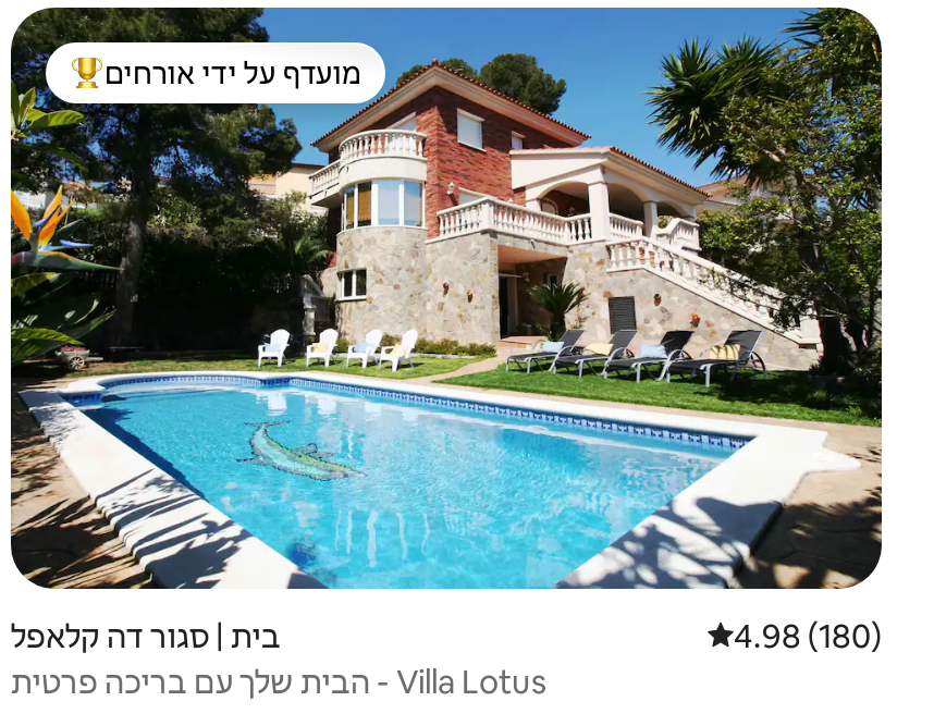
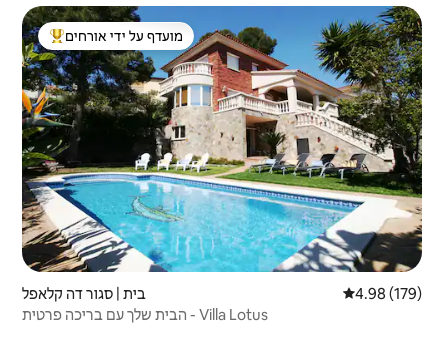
[734,615,882,656] 4.98 (180) -> [355,284,422,303] 4.98 (179)

